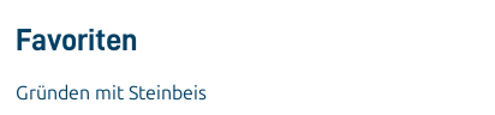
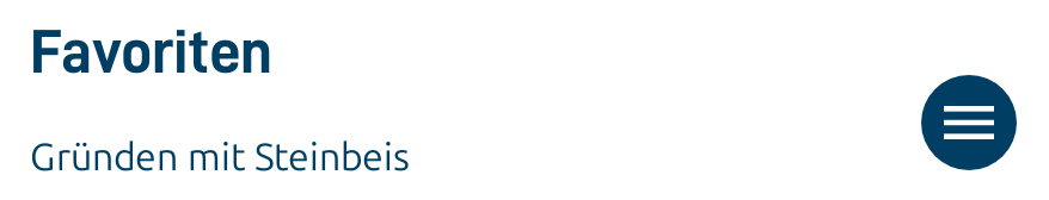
none -> [919,73,1019,173] [image]

